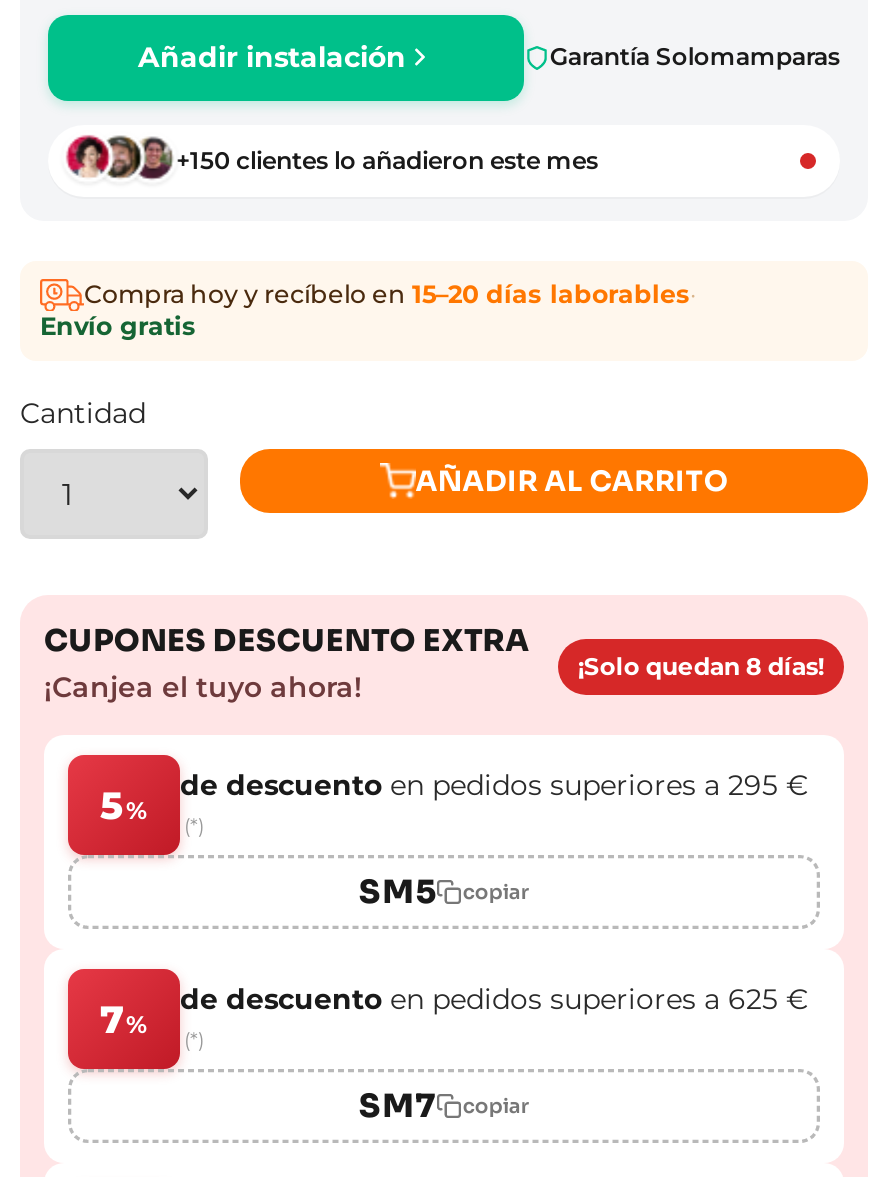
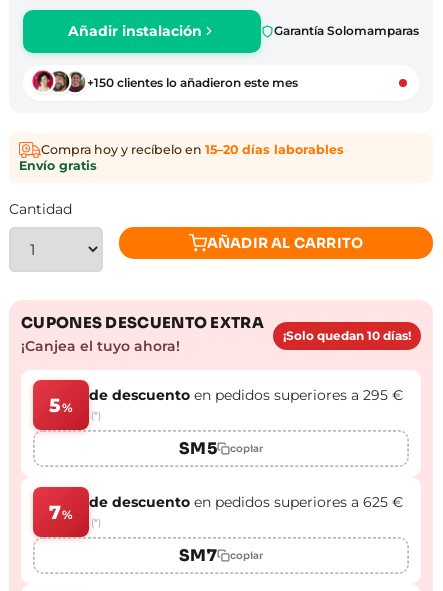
[578,652,824,682] ¡Solo quedan 8 días! -> [283,328,411,343] ¡Solo quedan 10 días!

